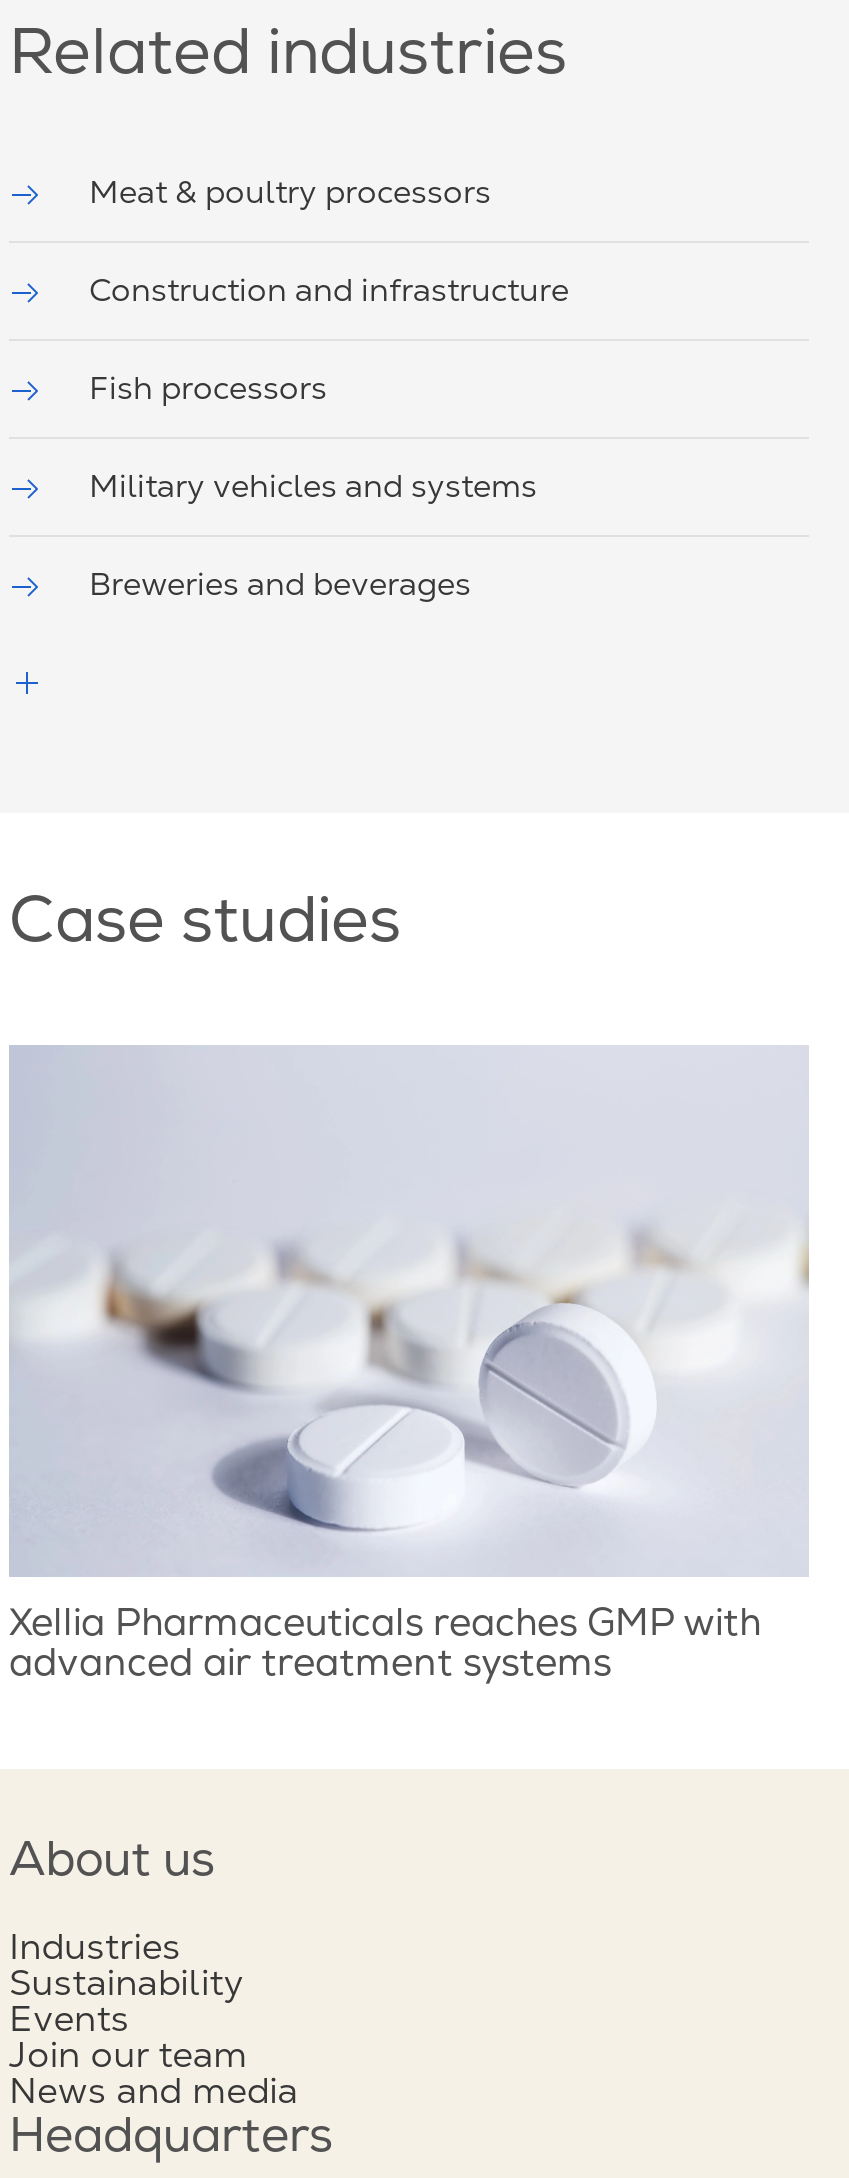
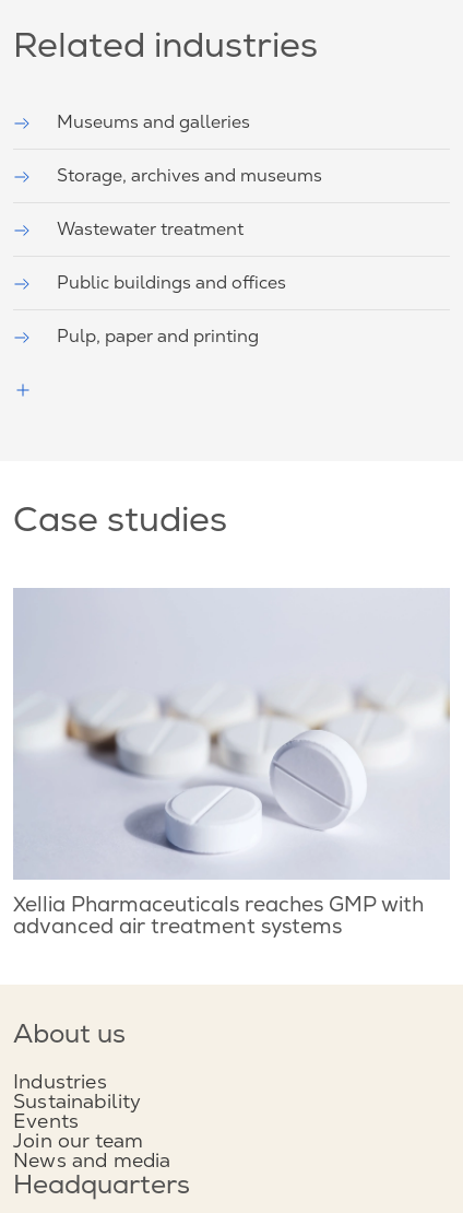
[89,173,491,211] Meat & poultry processors -> [57,111,250,132] Museums and galleries
[89,271,569,309] Construction and infrastructure -> [57,165,322,186] Storage, archives and museums
[89,369,327,407] Fish processors -> [57,218,244,239] Wastewater treatment
[89,467,537,505] Military vehicles and systems -> [57,272,286,293] Public buildings and offices
[89,565,471,603] Breweries and beverages -> [57,325,259,346] Pulp, paper and printing

